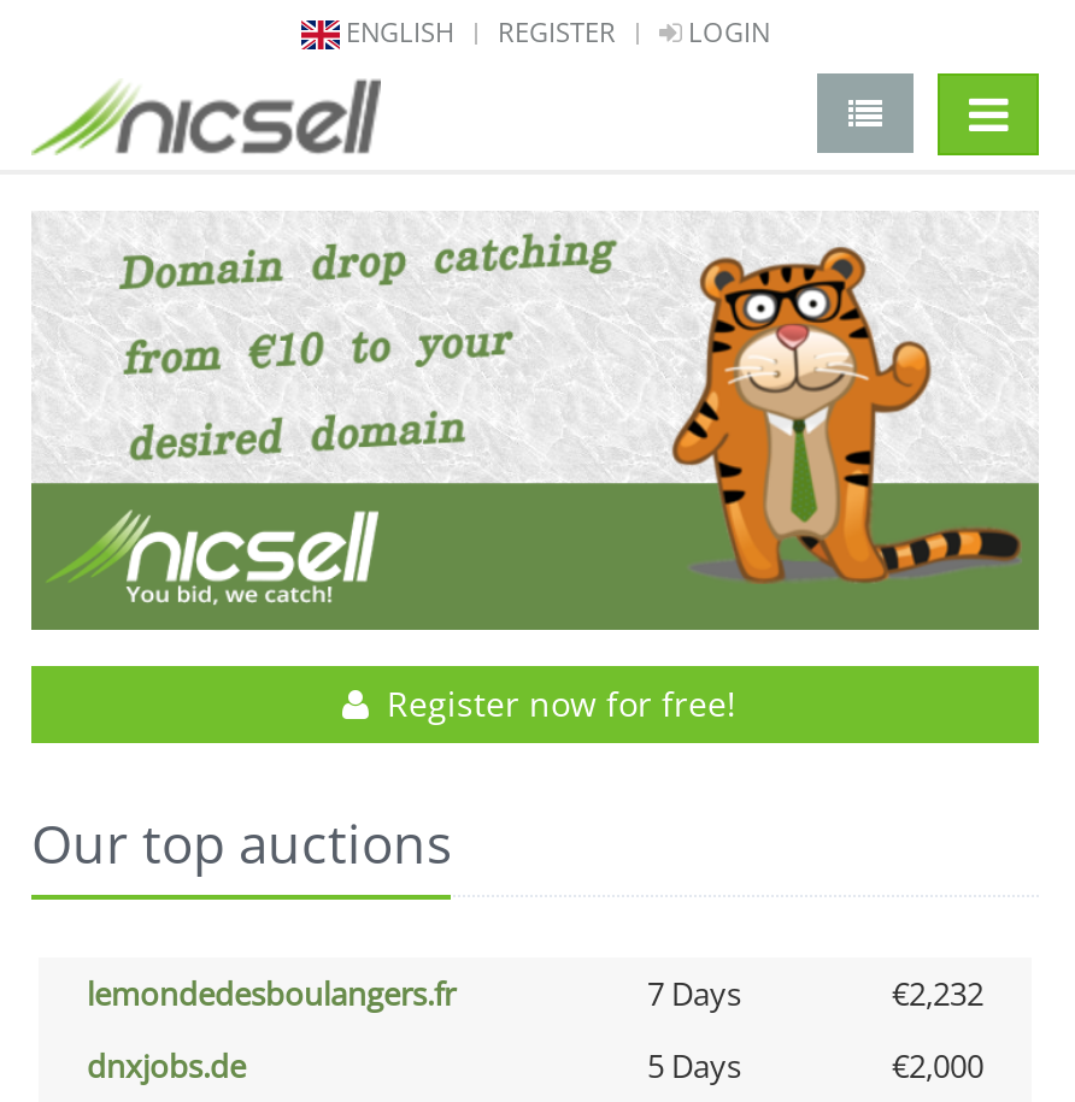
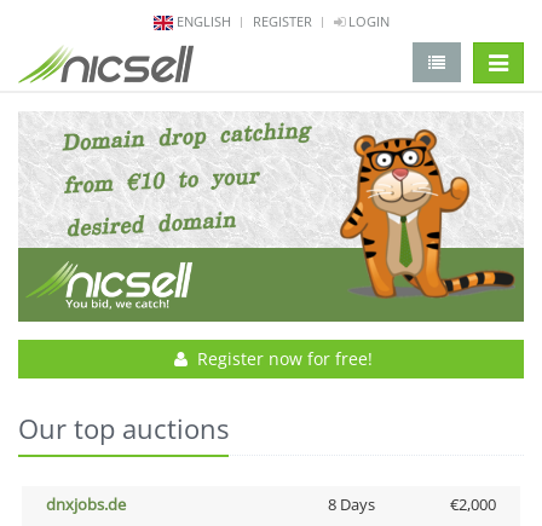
[87,972,983,1016] lemondedesboulangers.fr | 7 Days | €2,232 -> none
[647,1045,741,1088] 5 Days -> [327,494,374,515] 8 Days

